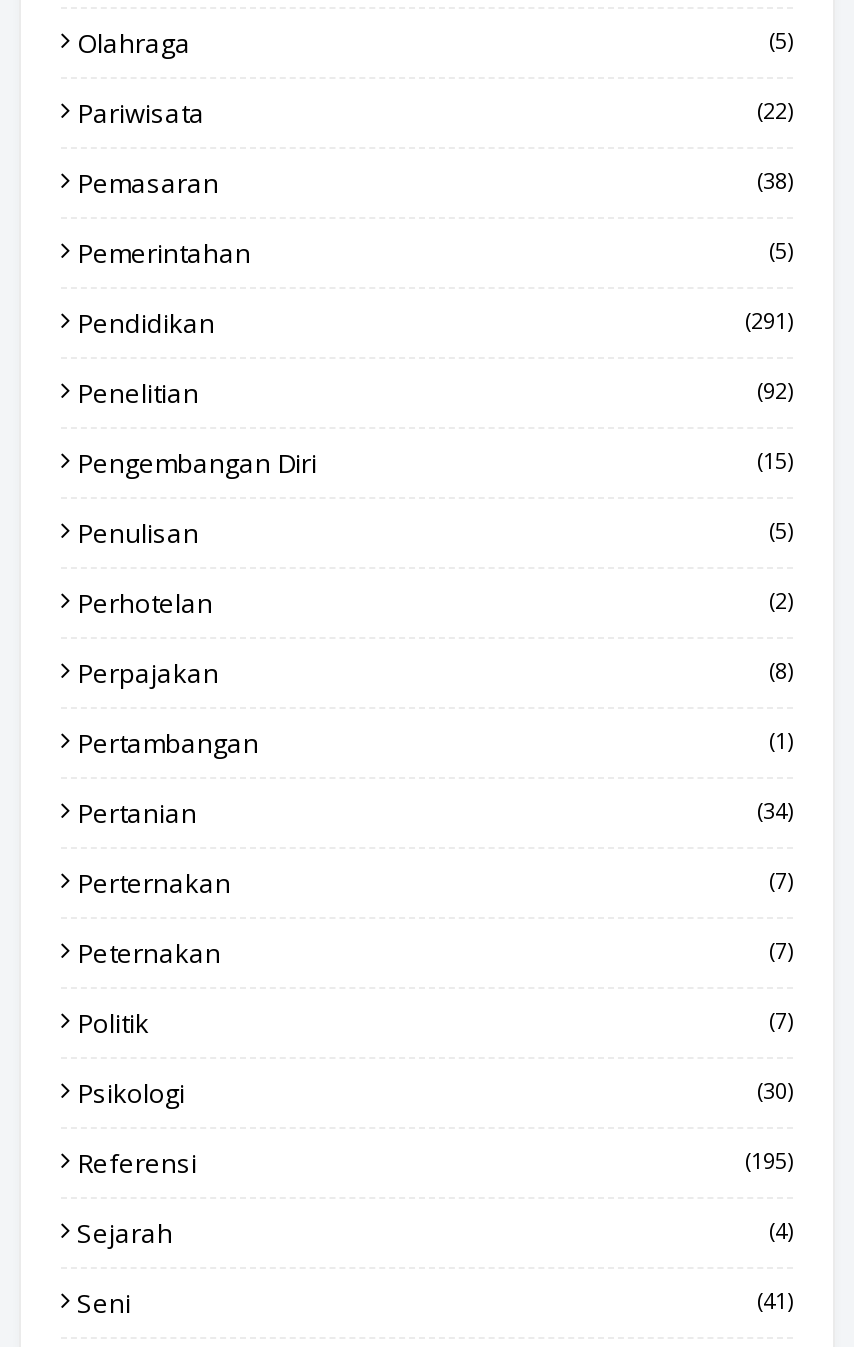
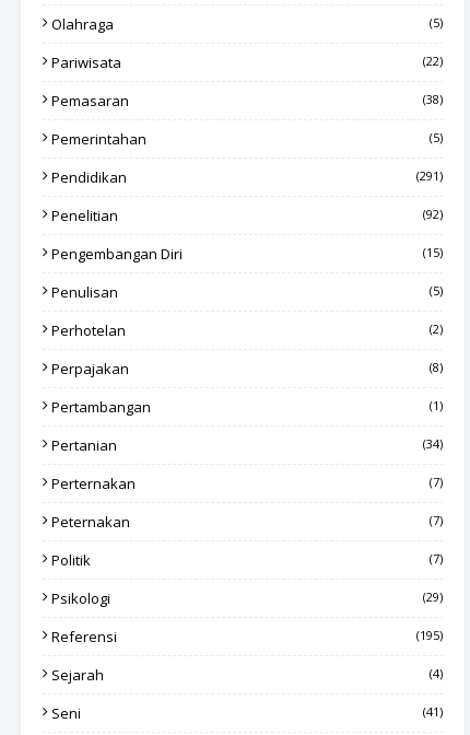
[757,1075,793,1105] (30) -> [423,588,443,605] (29)

